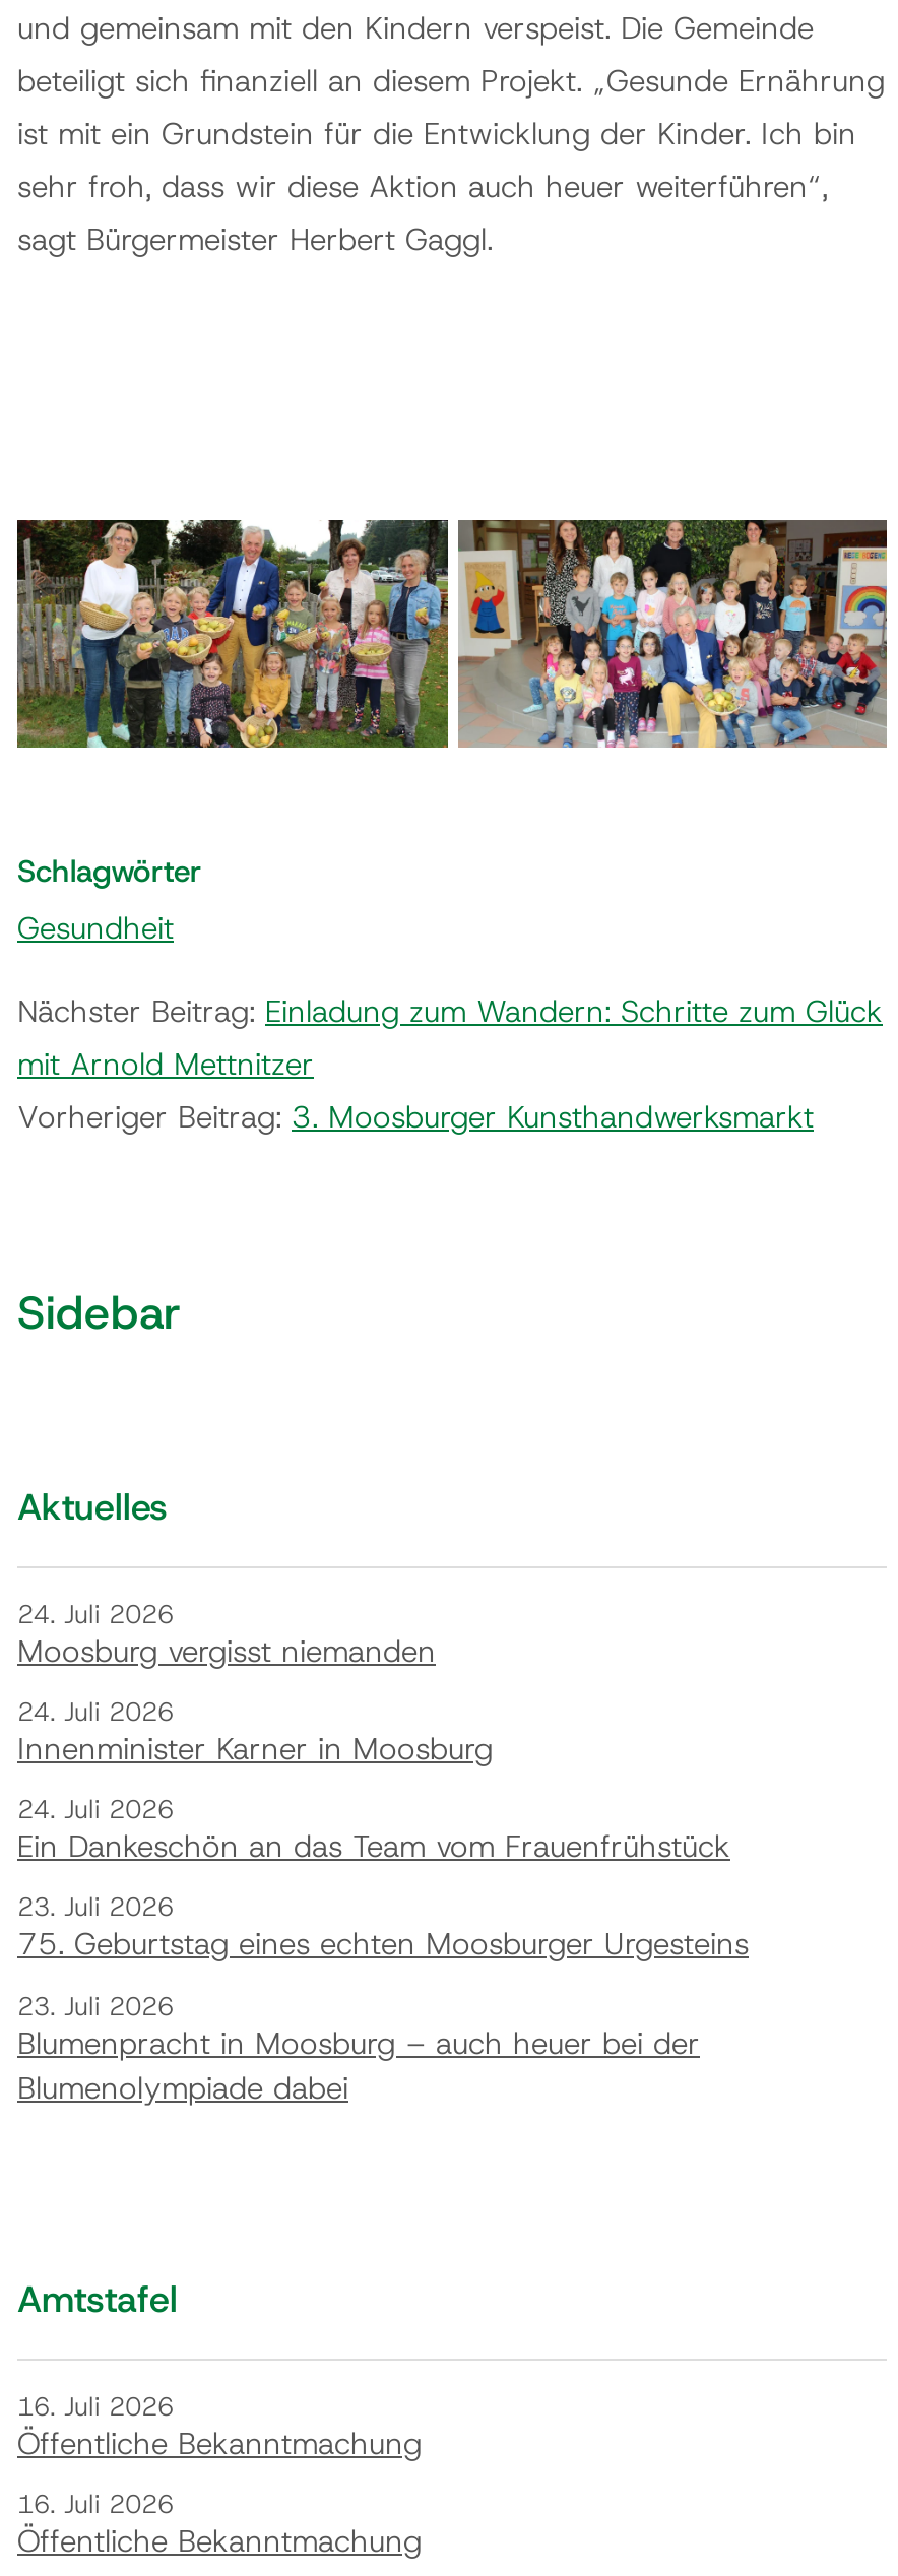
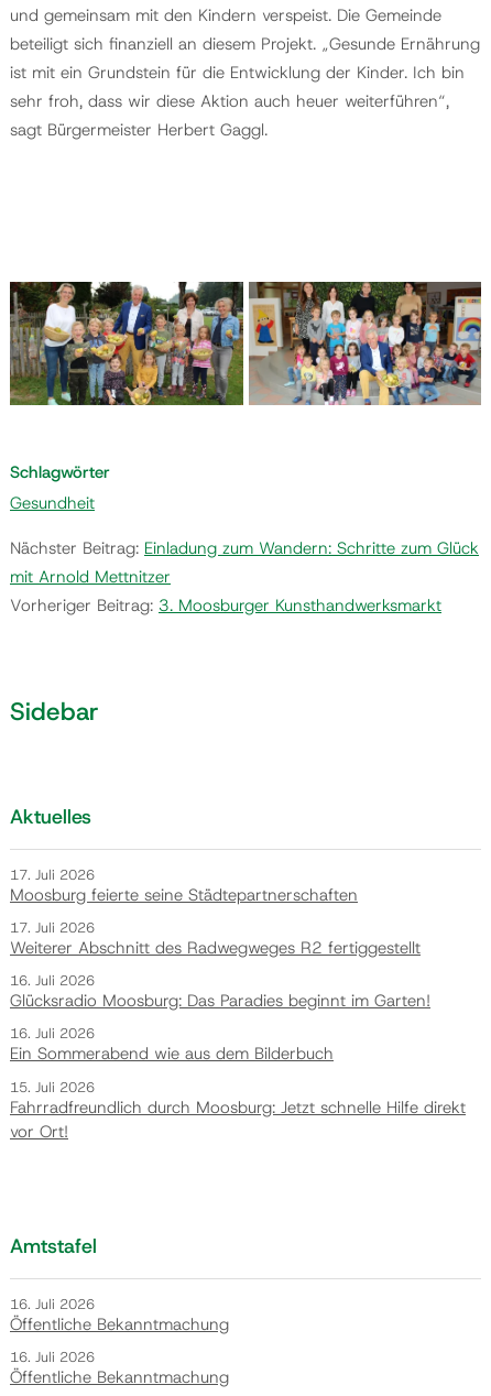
[17,1596,436,1671] 24. Juli 2026 | Moosburg vergisst niemanden -> [10,865,358,906] 17. Juli 2026 | Moosburg feierte seine Städtepartnerschaften
[17,1694,493,1769] 24. Juli 2026 | Innenminister Karner in Moosburg -> [10,918,421,959] 17. Juli 2026 | Weiterer Abschnitt des Radwegweges R2 fertiggestellt
[17,1792,730,1867] 24. Juli 2026 | Ein Dankeschön an das Team vom Frauenfrühstück -> [10,971,430,1012] 16. Juli 2026 | Glücksradio Moosburg: Das Paradies beginnt im Garten!
[17,1890,749,1965] 23. Juli 2026 | 75. Geburtstag eines echten Moosburger Urgesteins -> [10,1024,334,1065] 16. Juli 2026 | Ein Sommerabend wie aus dem Bilderbuch
[17,1988,700,2108] 23. Juli 2026 | Blumenpracht in Moosburg – auch heuer bei der | Blumenolympiade dabei -> [10,1077,466,1142] 15. Juli 2026 | Fahrradfreundlich durch Moosburg: Jetzt schnelle Hilfe direkt | vor Ort!

